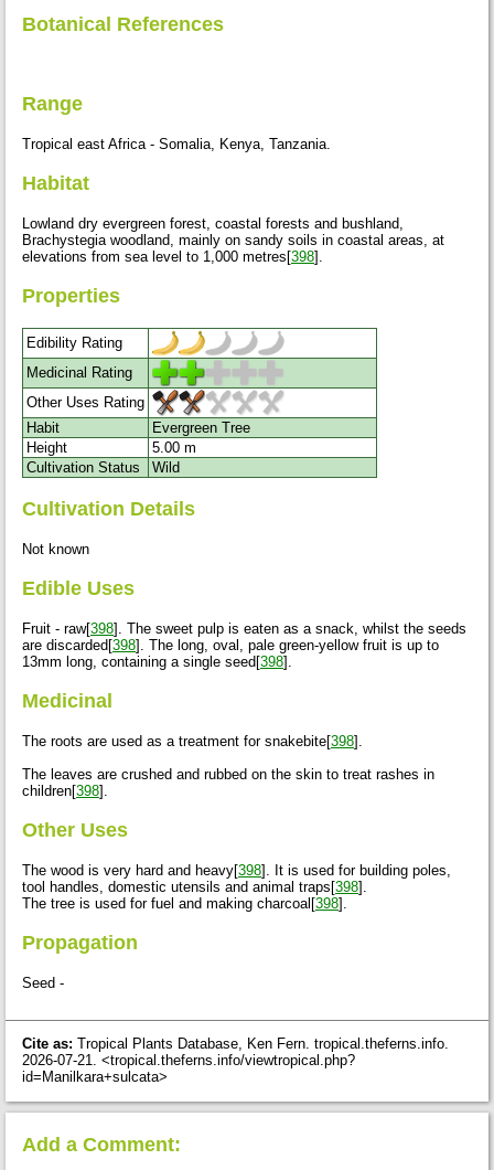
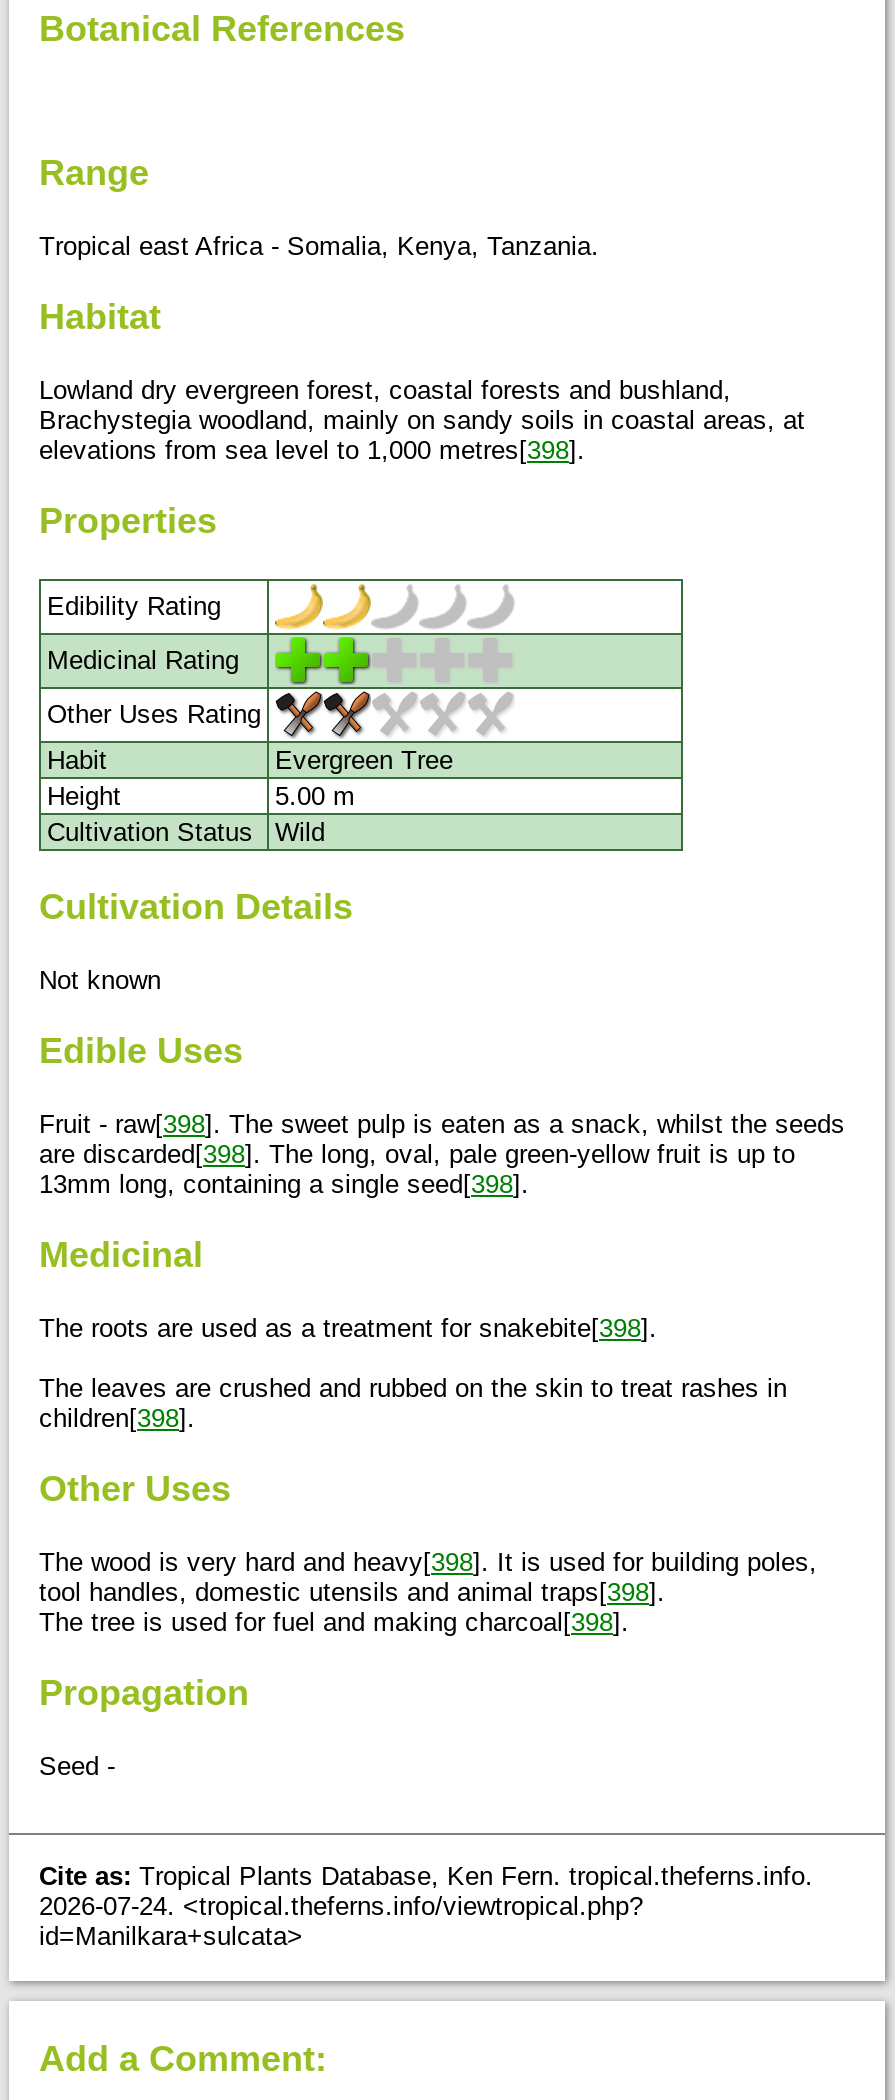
[22,1052,355,1068] 2026-07-21. <tropical.theferns.info/viewtropical.php? -> [39,1891,643,1921] 2026-07-24. <tropical.theferns.info/viewtropical.php?

